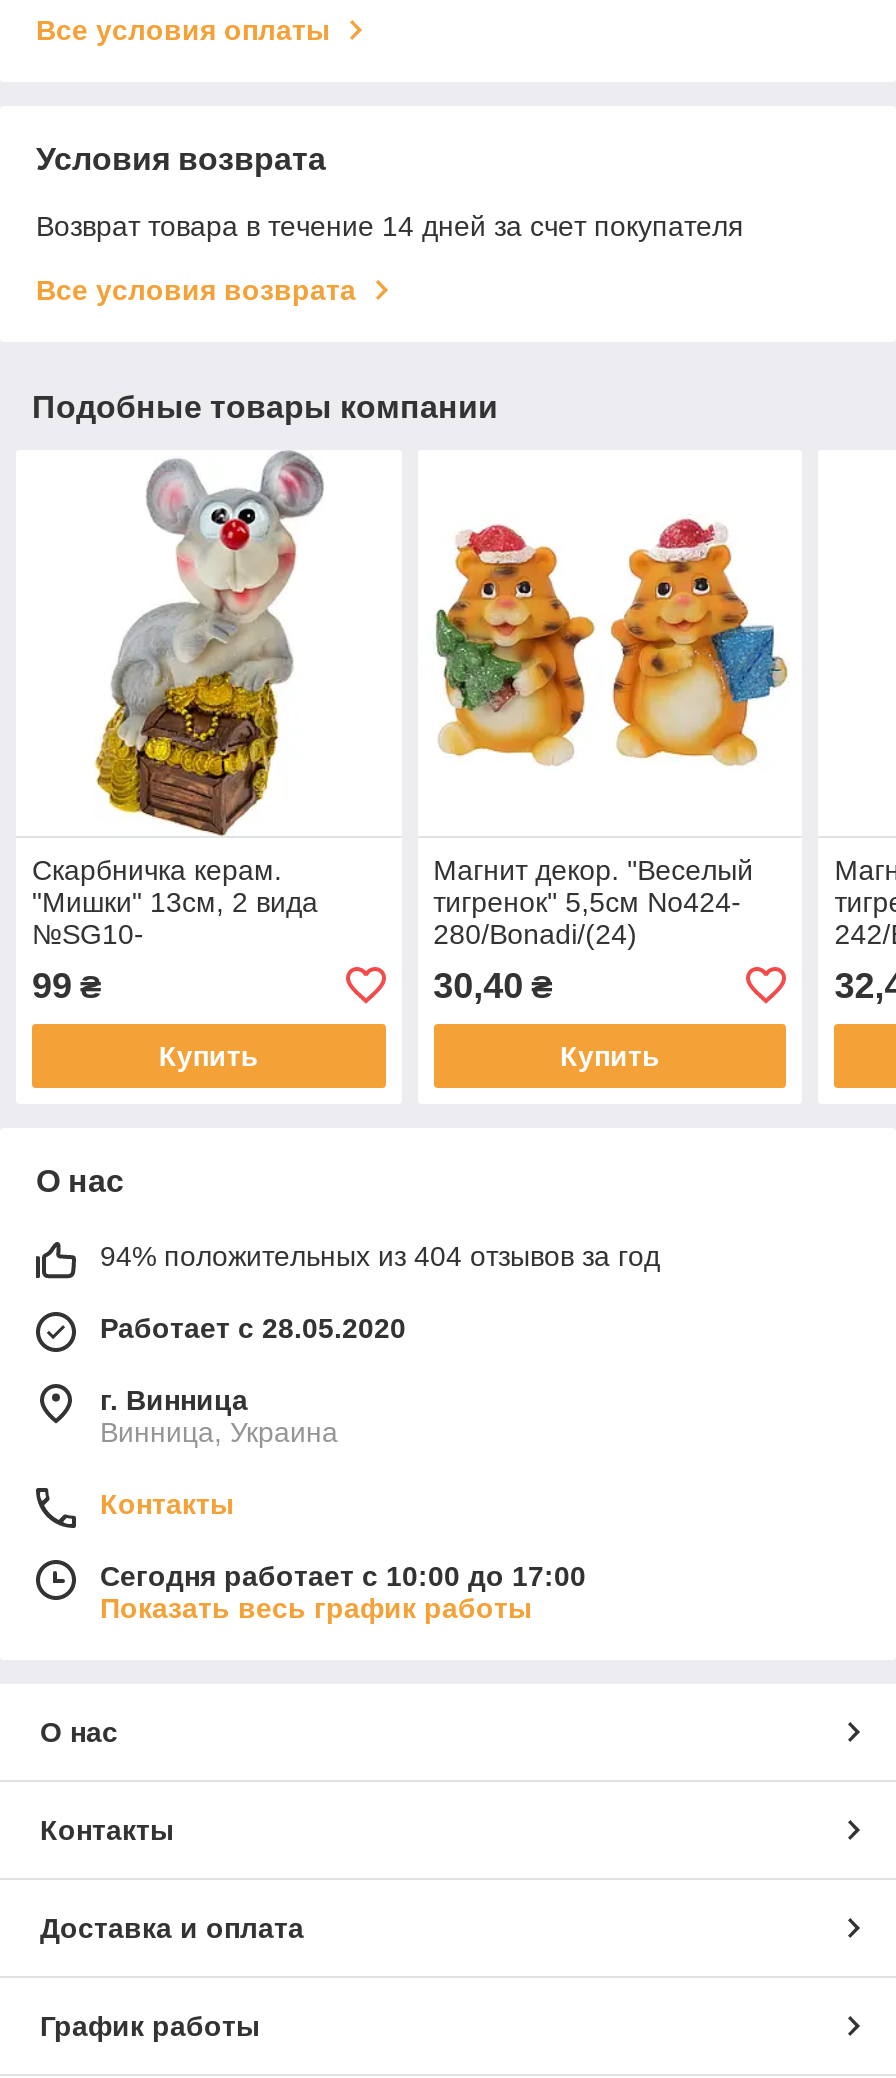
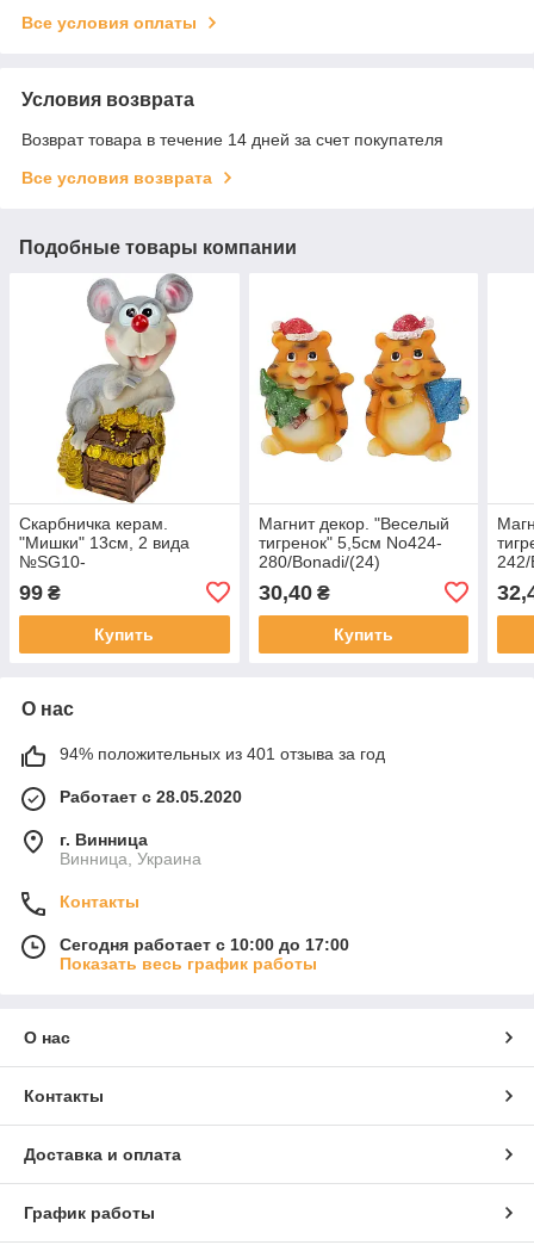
[100,1240,660,1272] 94% положительных из 404 отзывов за год -> [60,744,385,763] 94% положительных из 401 отзыва за год

